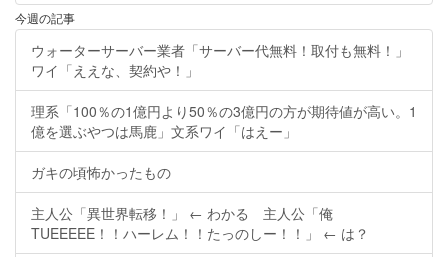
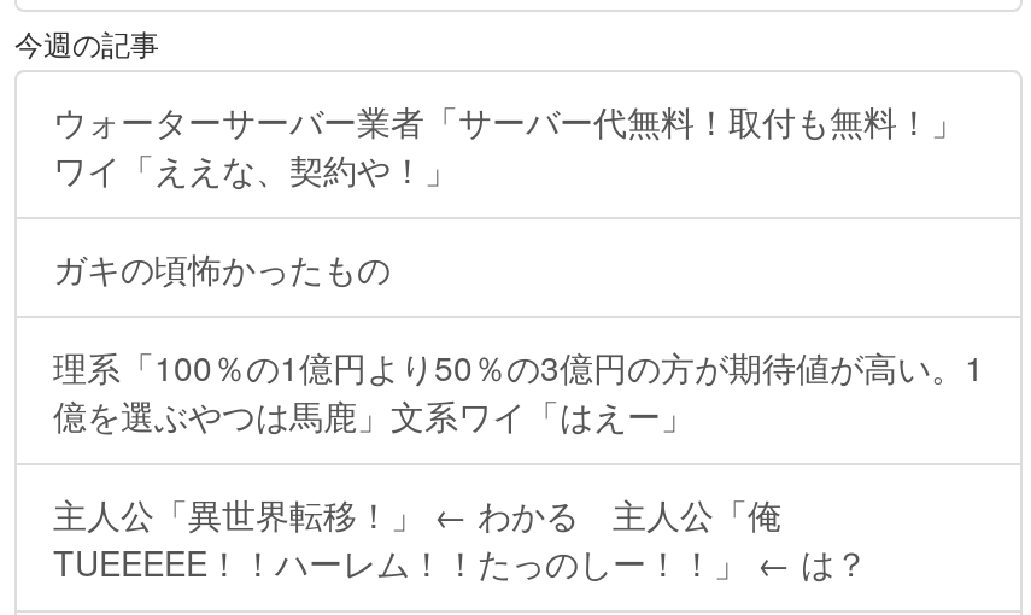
moved [31,101,417,141] -> [53,342,984,439]: 理系「100％の1億円より50％の3億円の方が期待値が高い。1 | 億を選ぶやつは馬鹿」文系ワイ「はえー」
moved [31,162,171,182] -> [53,244,391,292]: ガキの頃怖かったもの

